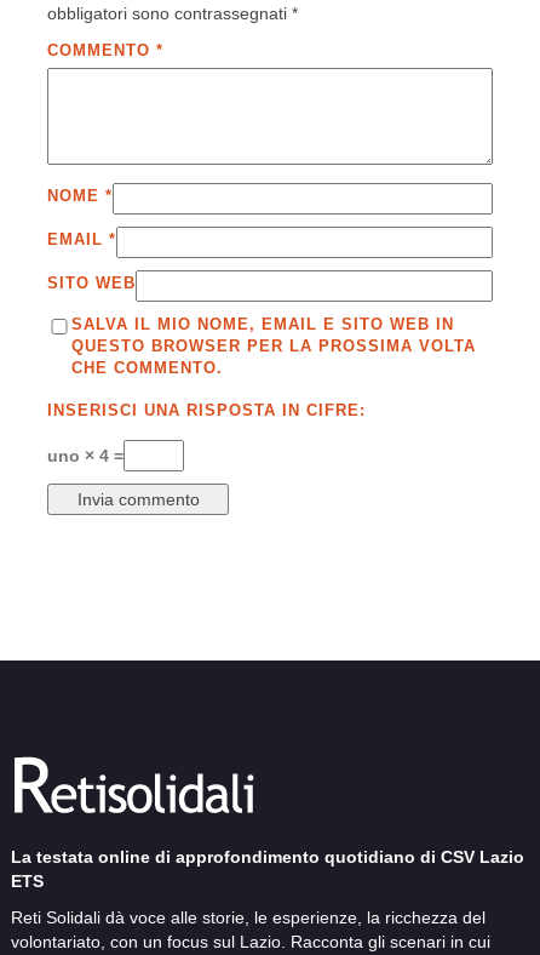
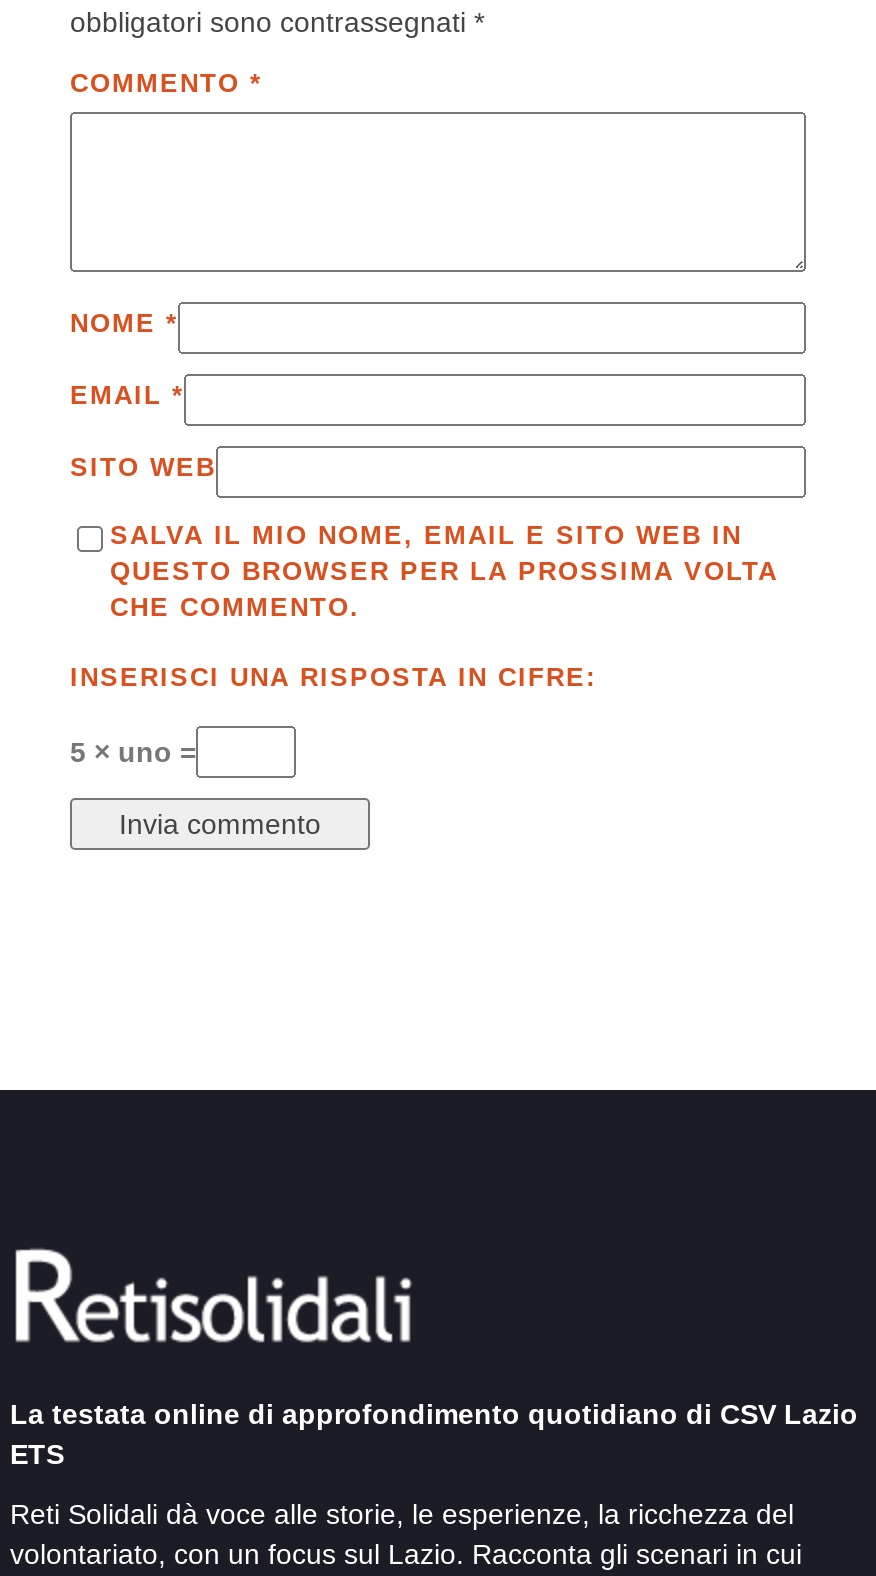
[47,446,123,466] uno × 4 = -> [70,736,196,768] 5 × uno =

